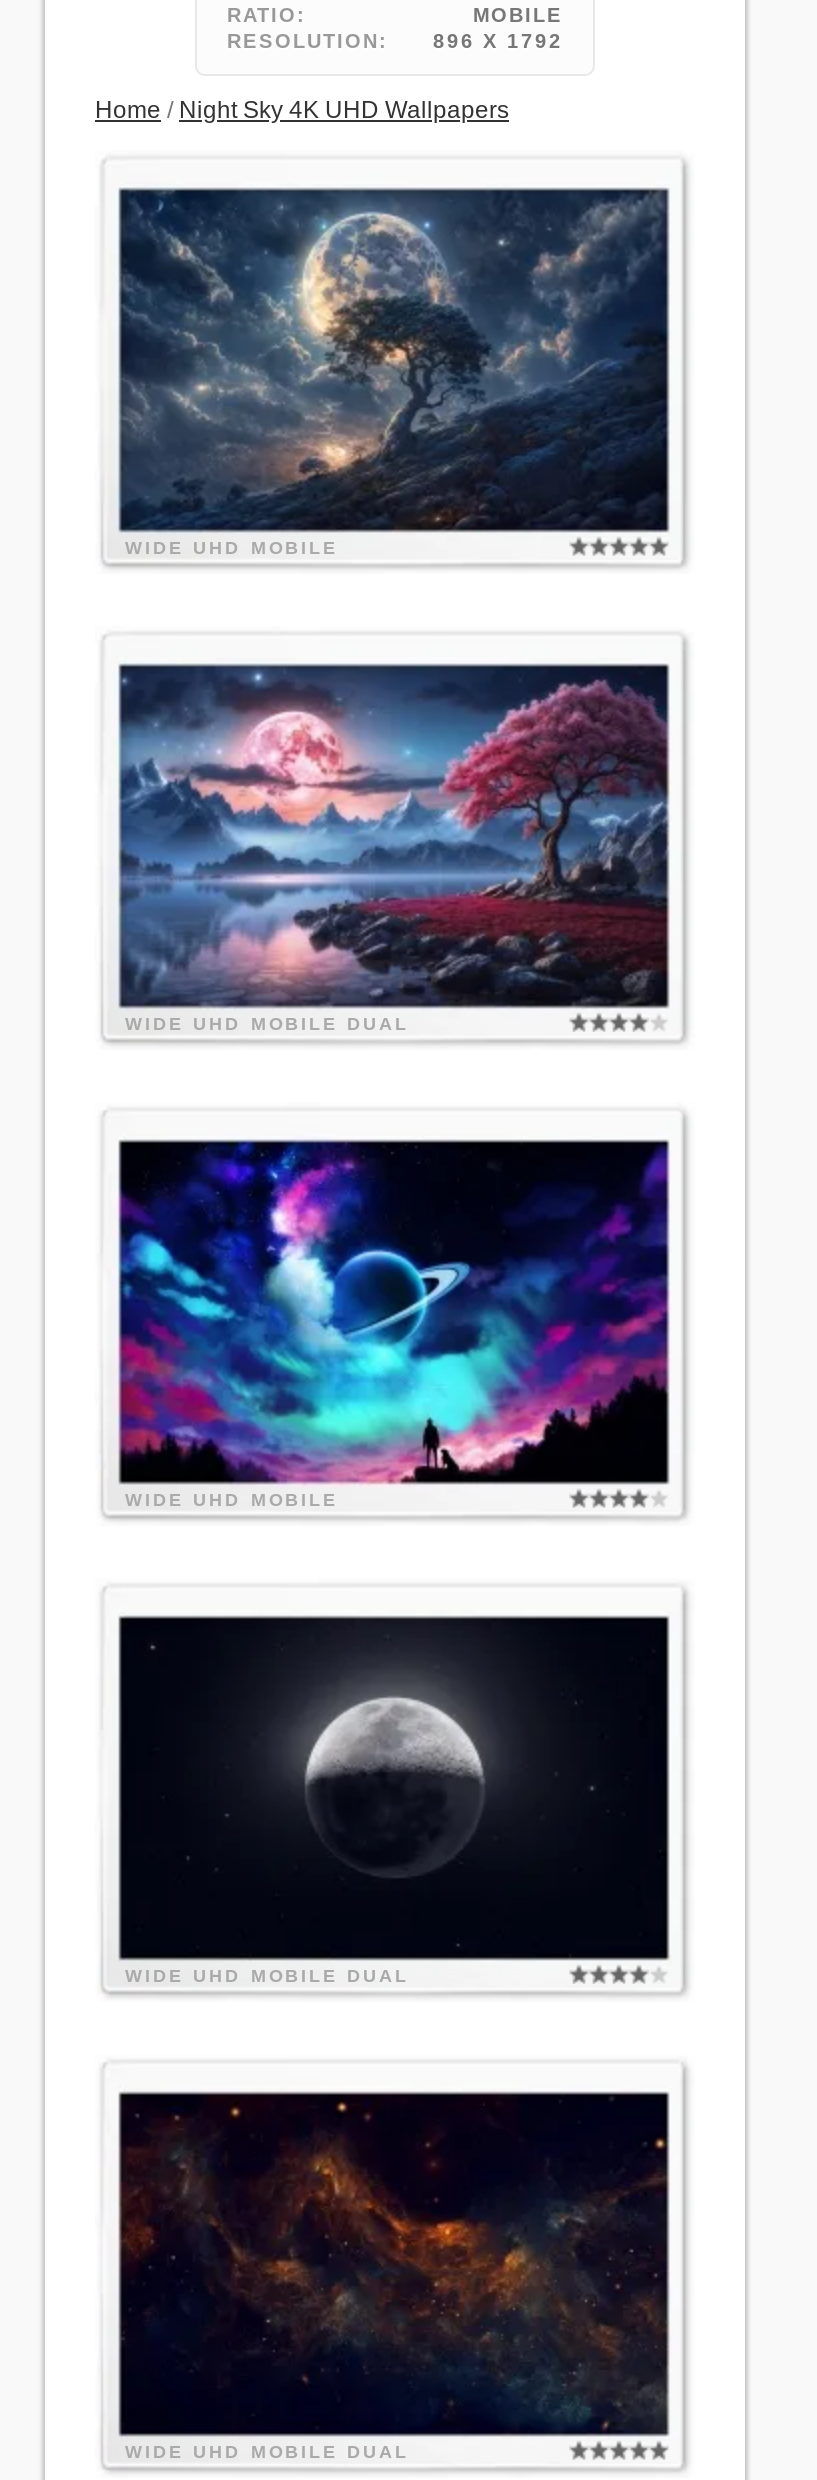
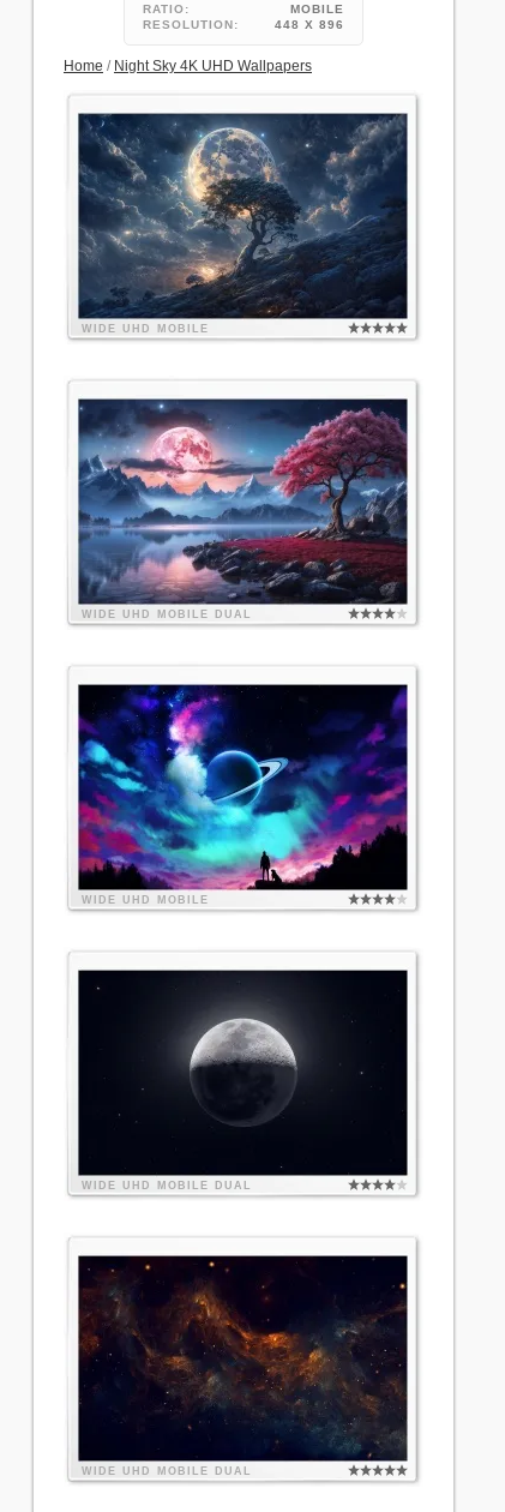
[433,30,563,52] 896 X 1792 -> [275,18,344,31] 448 X 896

